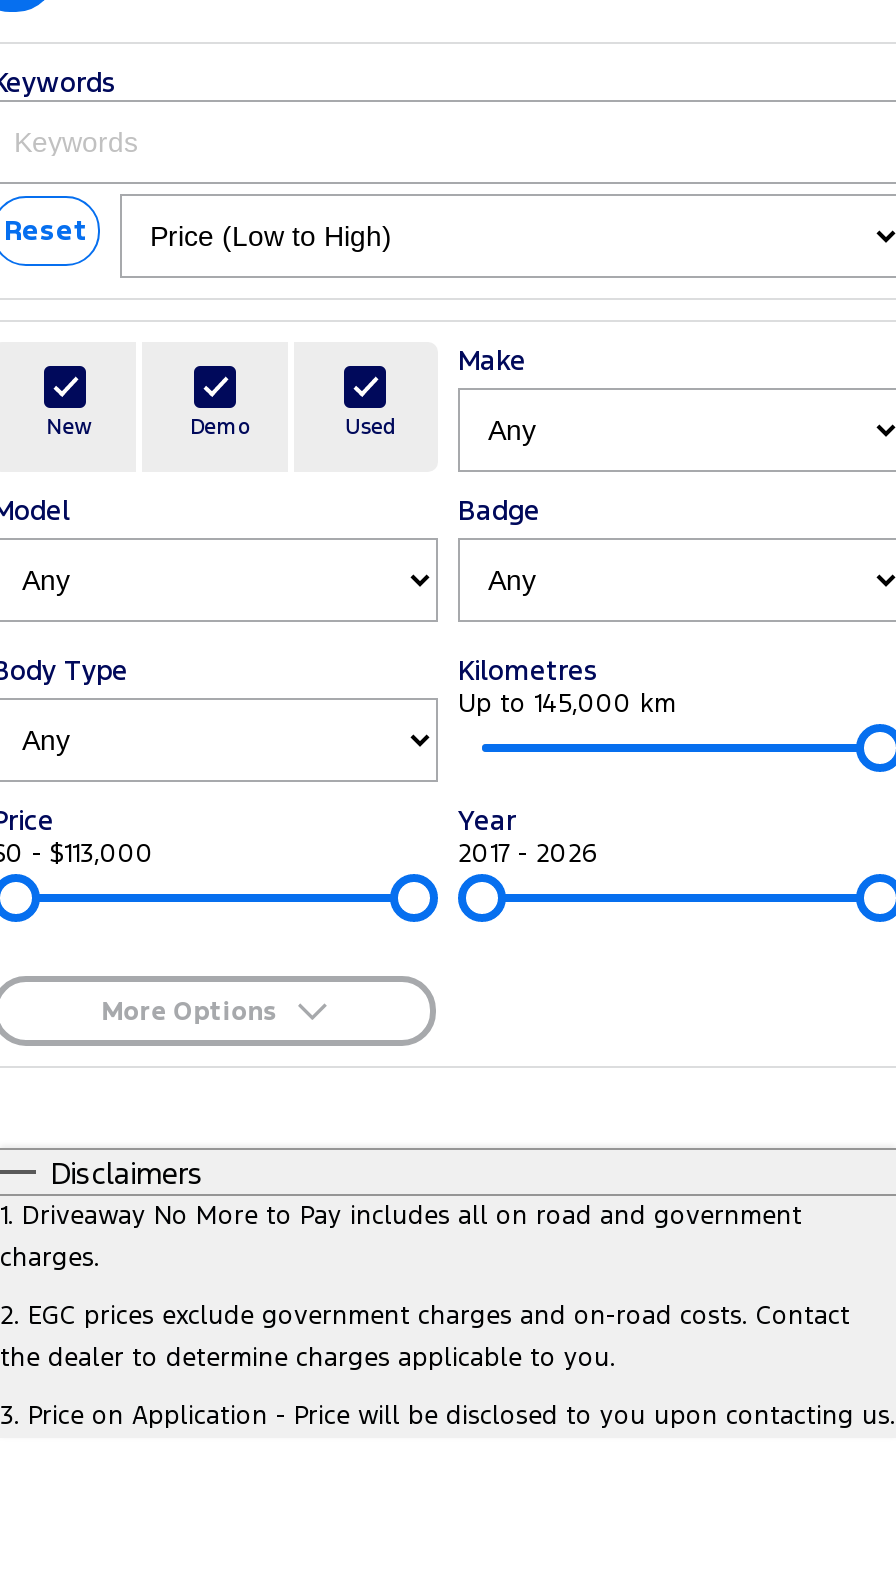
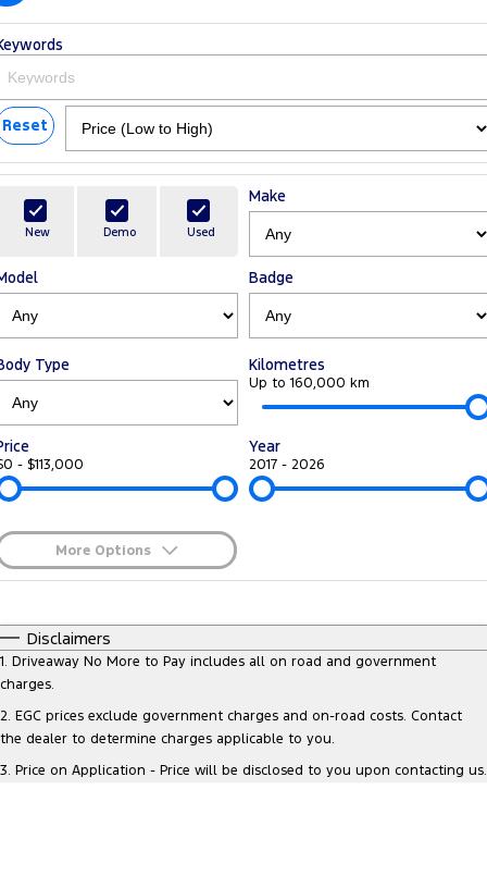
[458,688,676,720] Up to 145,000 km -> [249,375,370,392] Up to 160,000 km

